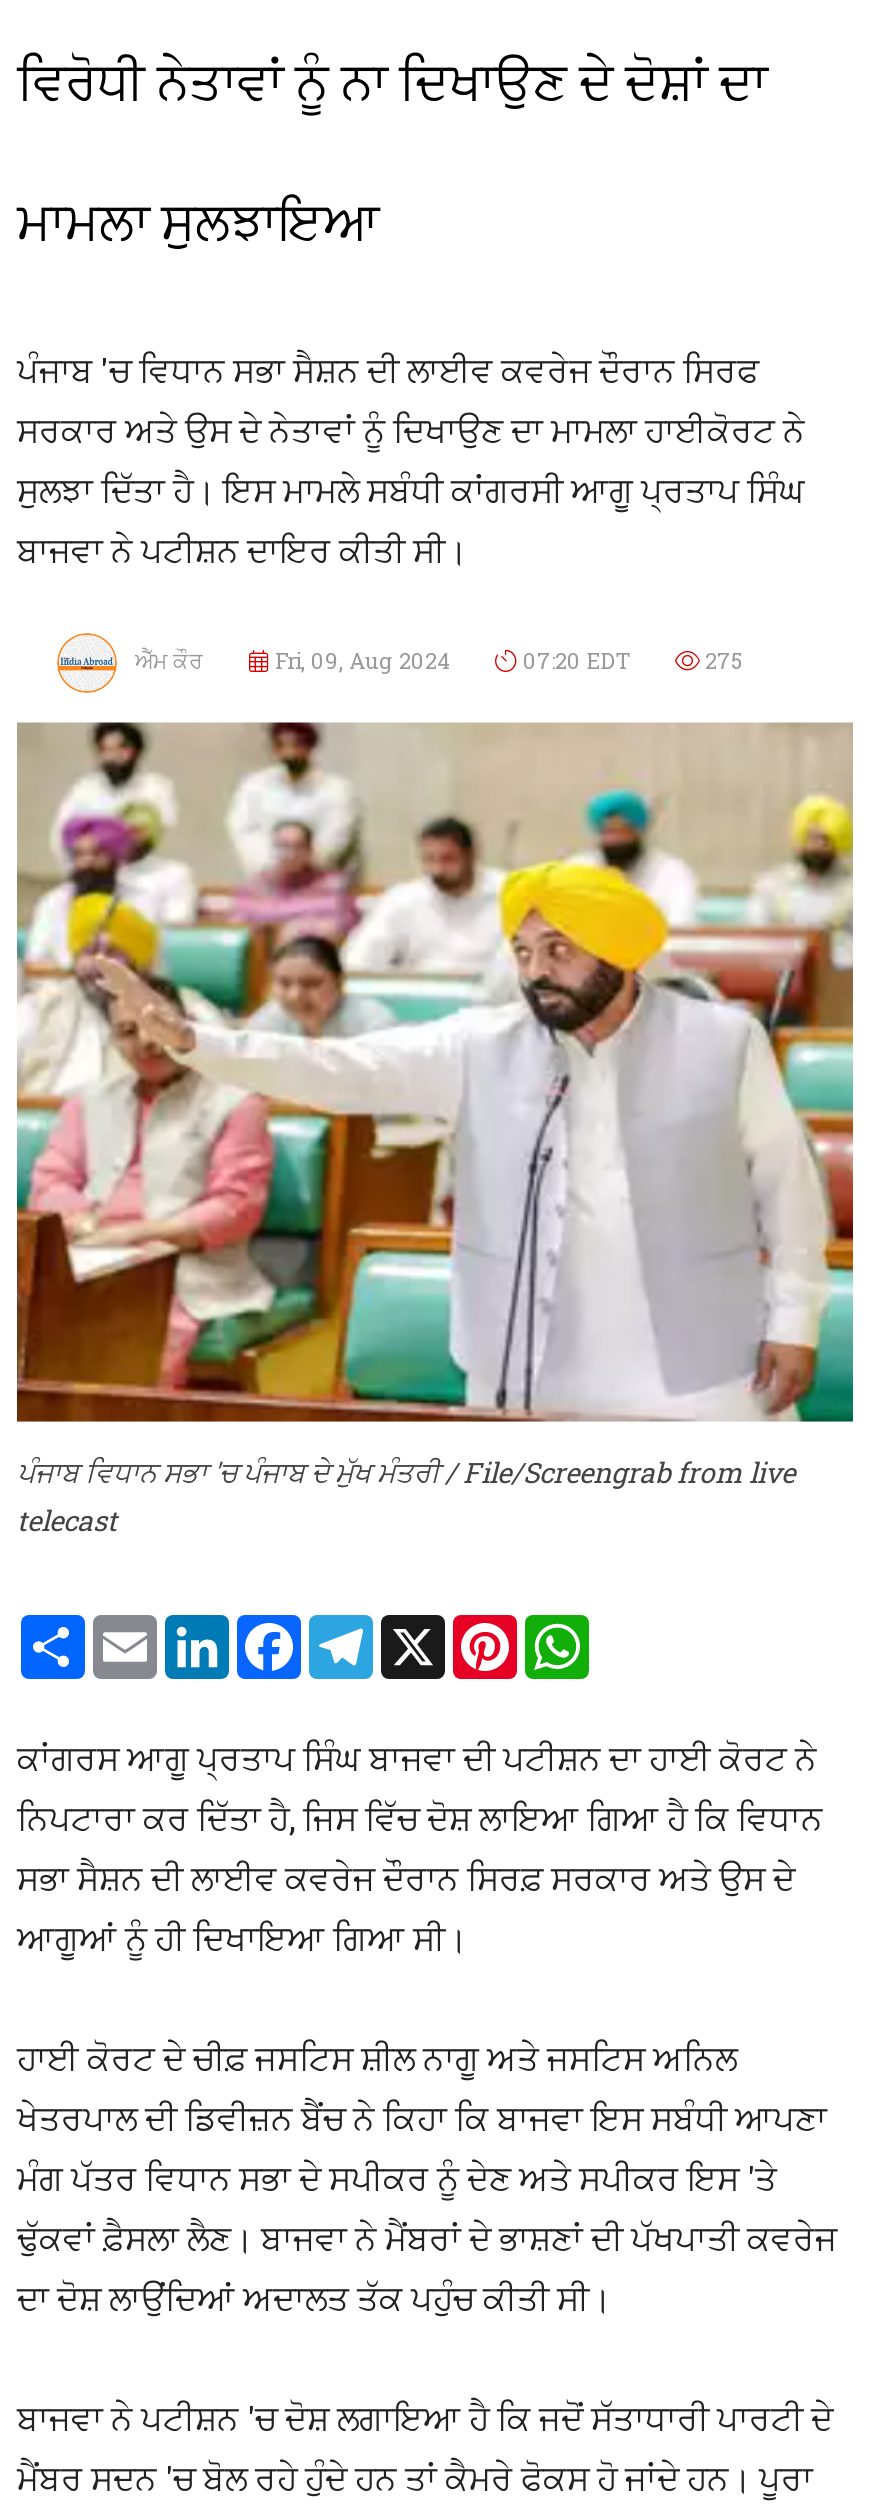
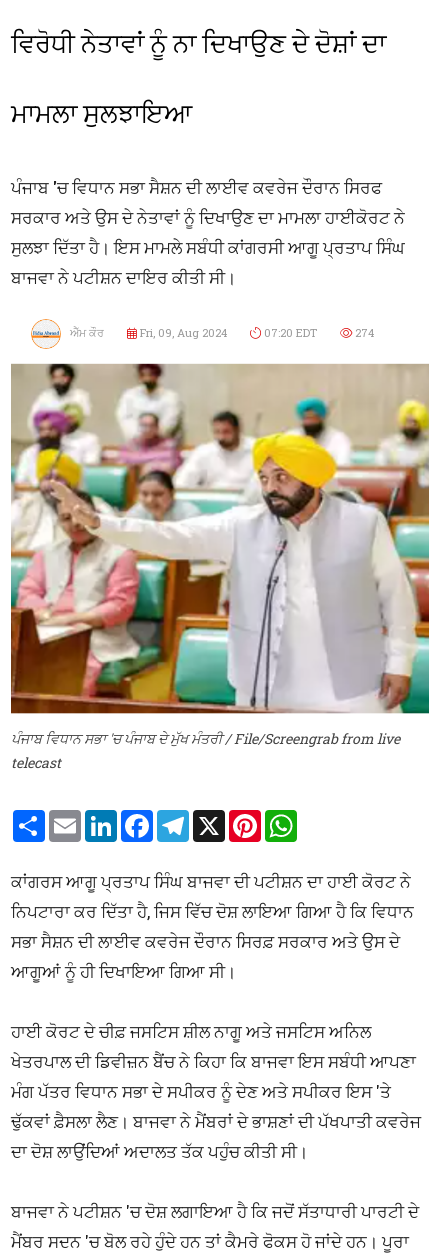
[699,645,757,675] 275 -> [352,325,380,340] 274

